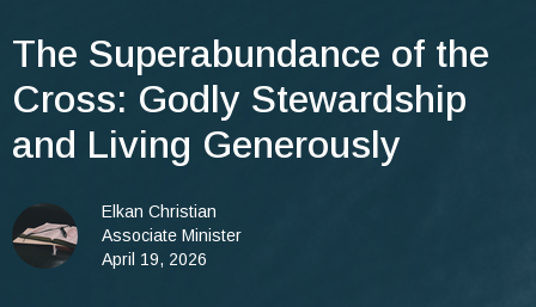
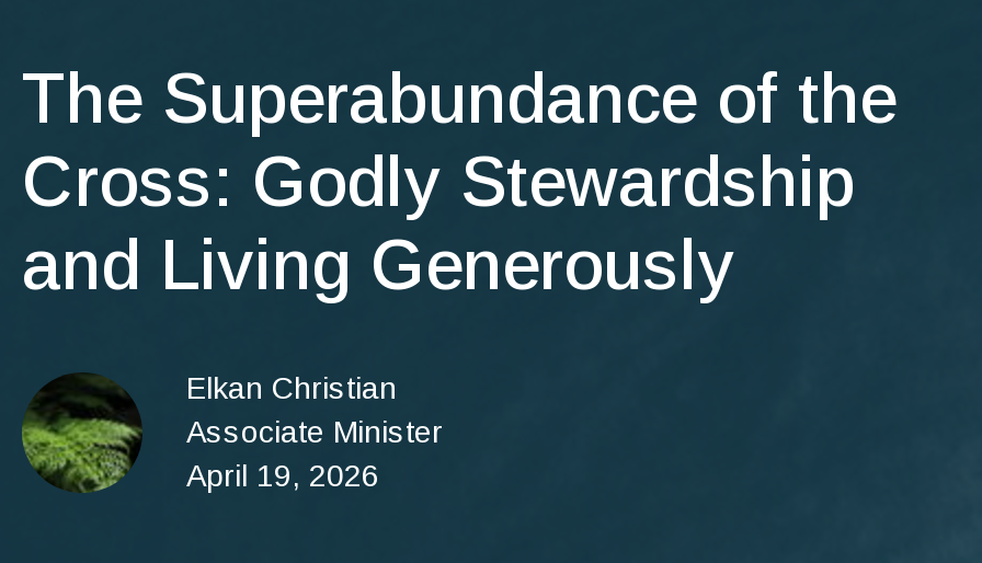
[12,205,79,266] [image] -> [22,375,142,491] [image]

